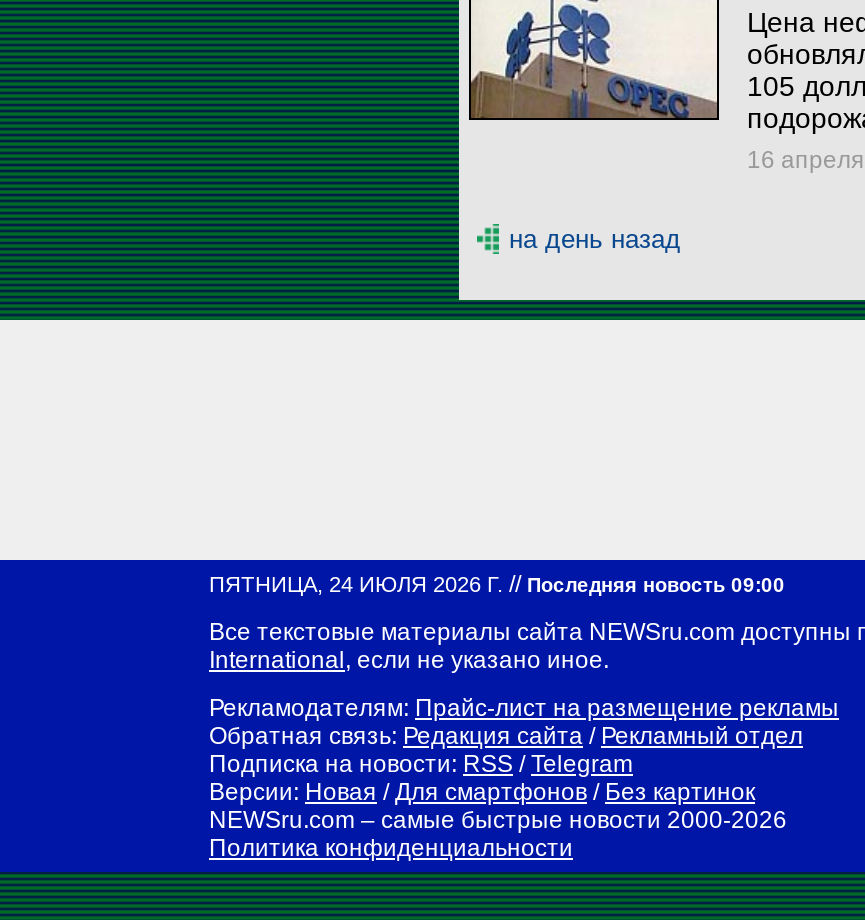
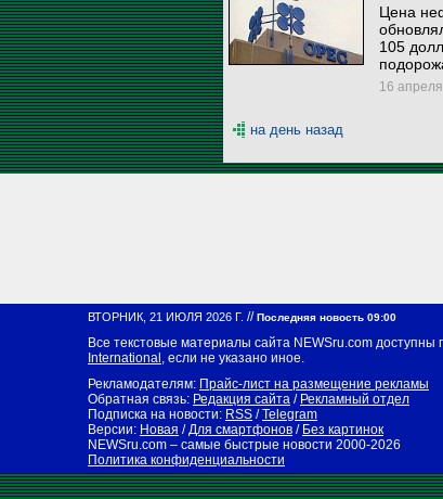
[209,570,785,598] ПЯТНИЦА, 24 ИЮЛЯ 2026 Г. // Последняя новость 09:00 -> [88,309,396,324] ВТОРНИК, 21 ИЮЛЯ 2026 Г. // Последняя новость 09:00

